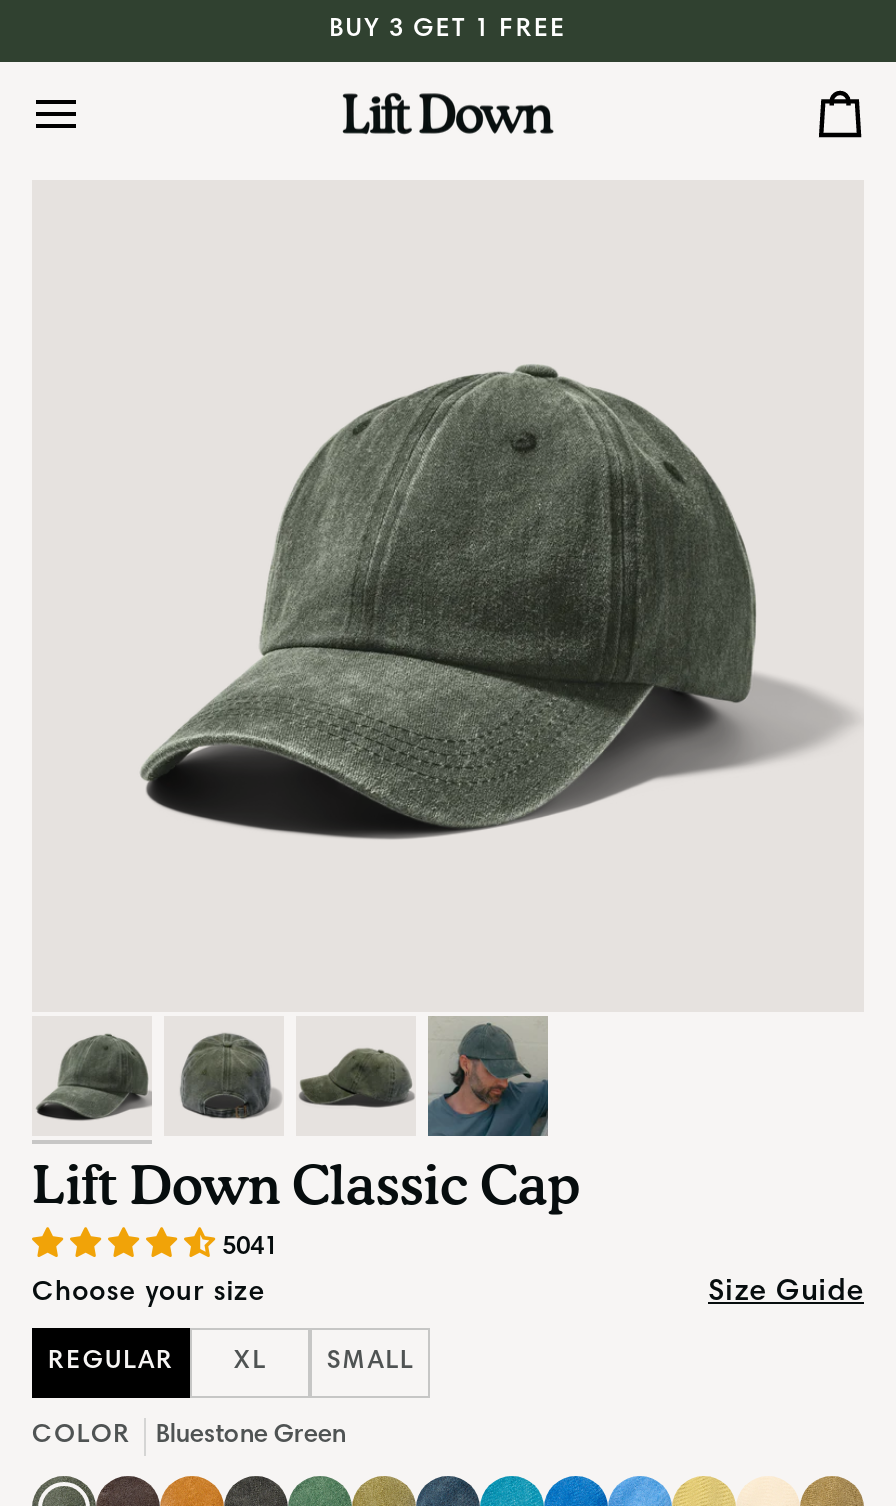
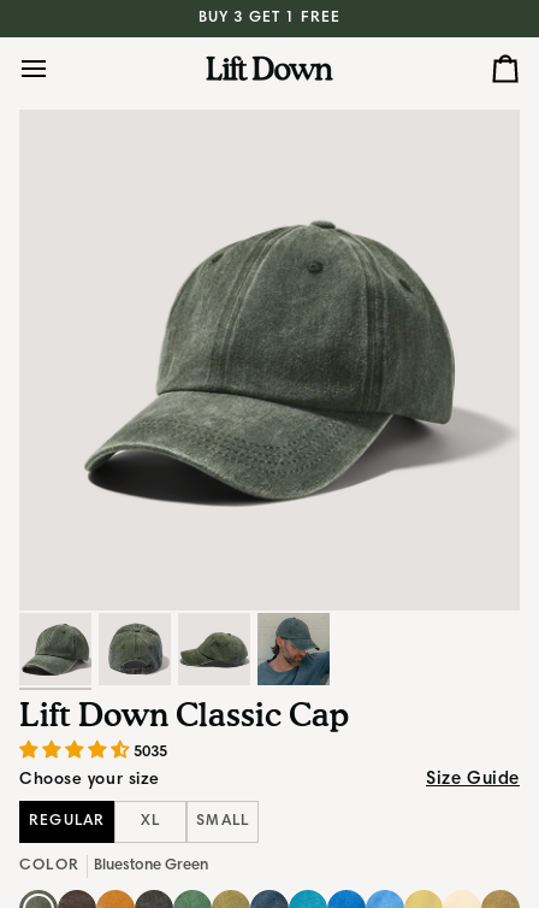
[222,1236,278,1262] 5041 -> [134,746,167,761] 5035

